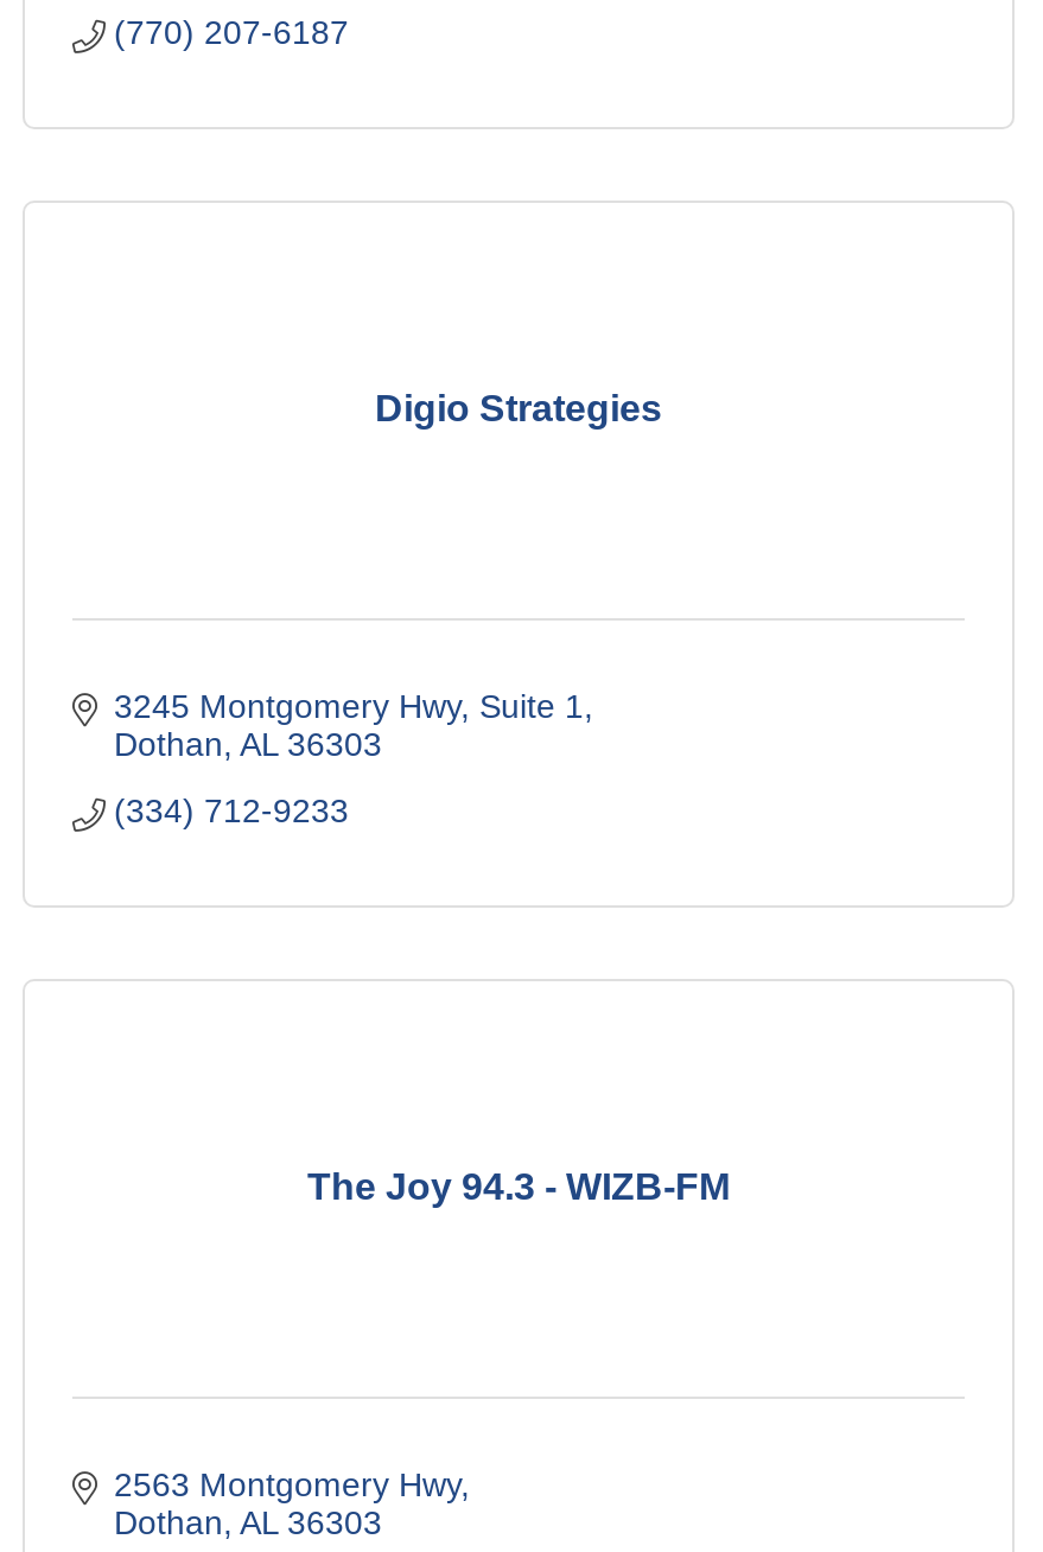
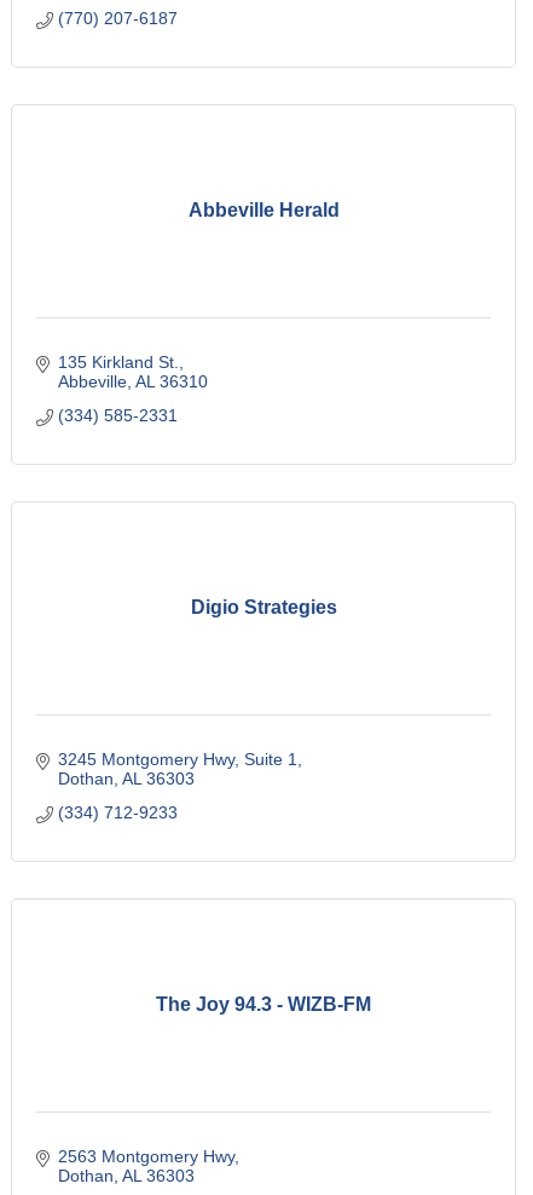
none -> [57,352,207,425] 135 Kirkland St. | Abbeville AL 36310 | (334) 585-2331
none -> [188,200,339,221] Abbeville Herald

